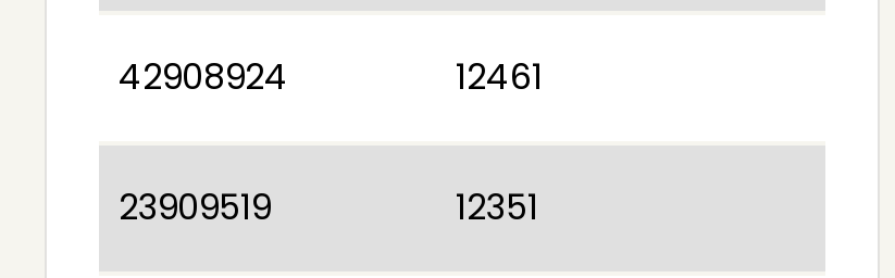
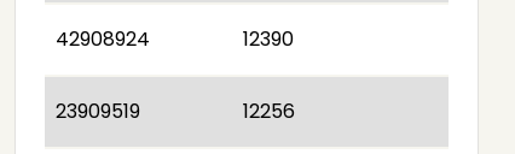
[456,52,543,102] 12461 -> [243,25,294,53] 12390
[456,182,538,232] 12351 -> [243,97,295,125] 12256

